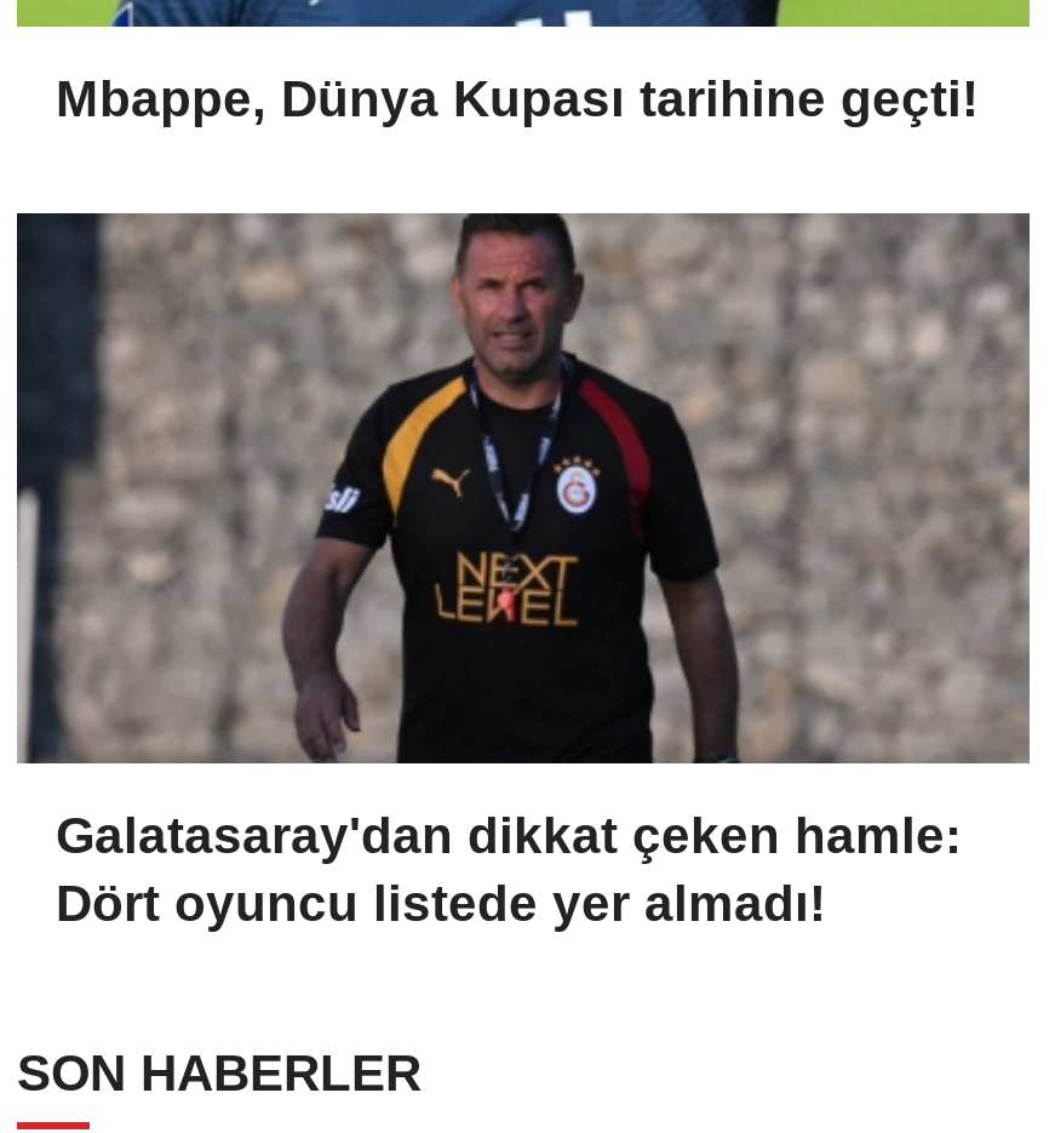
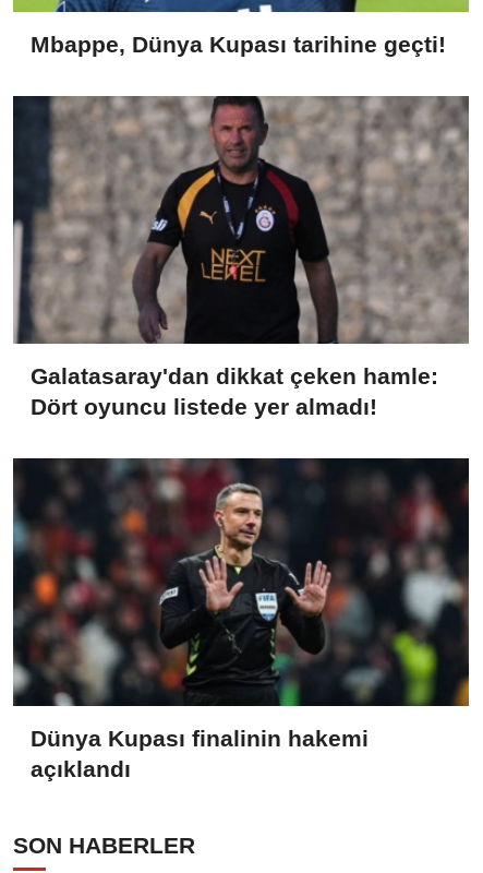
none -> [12,457,470,781] [image] | Dünya Kupası finalinin hakemi | açıklandı

